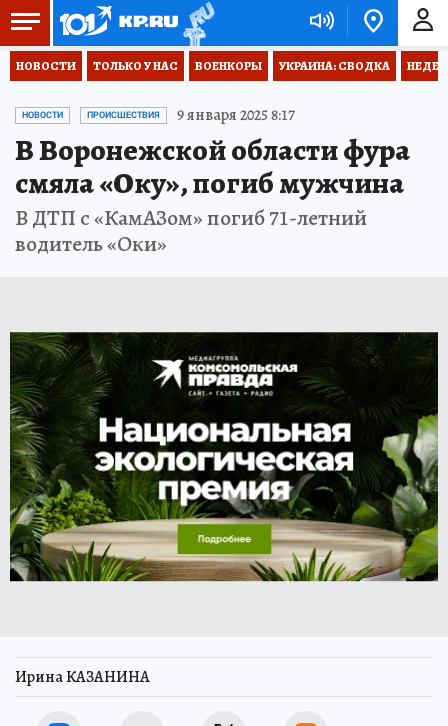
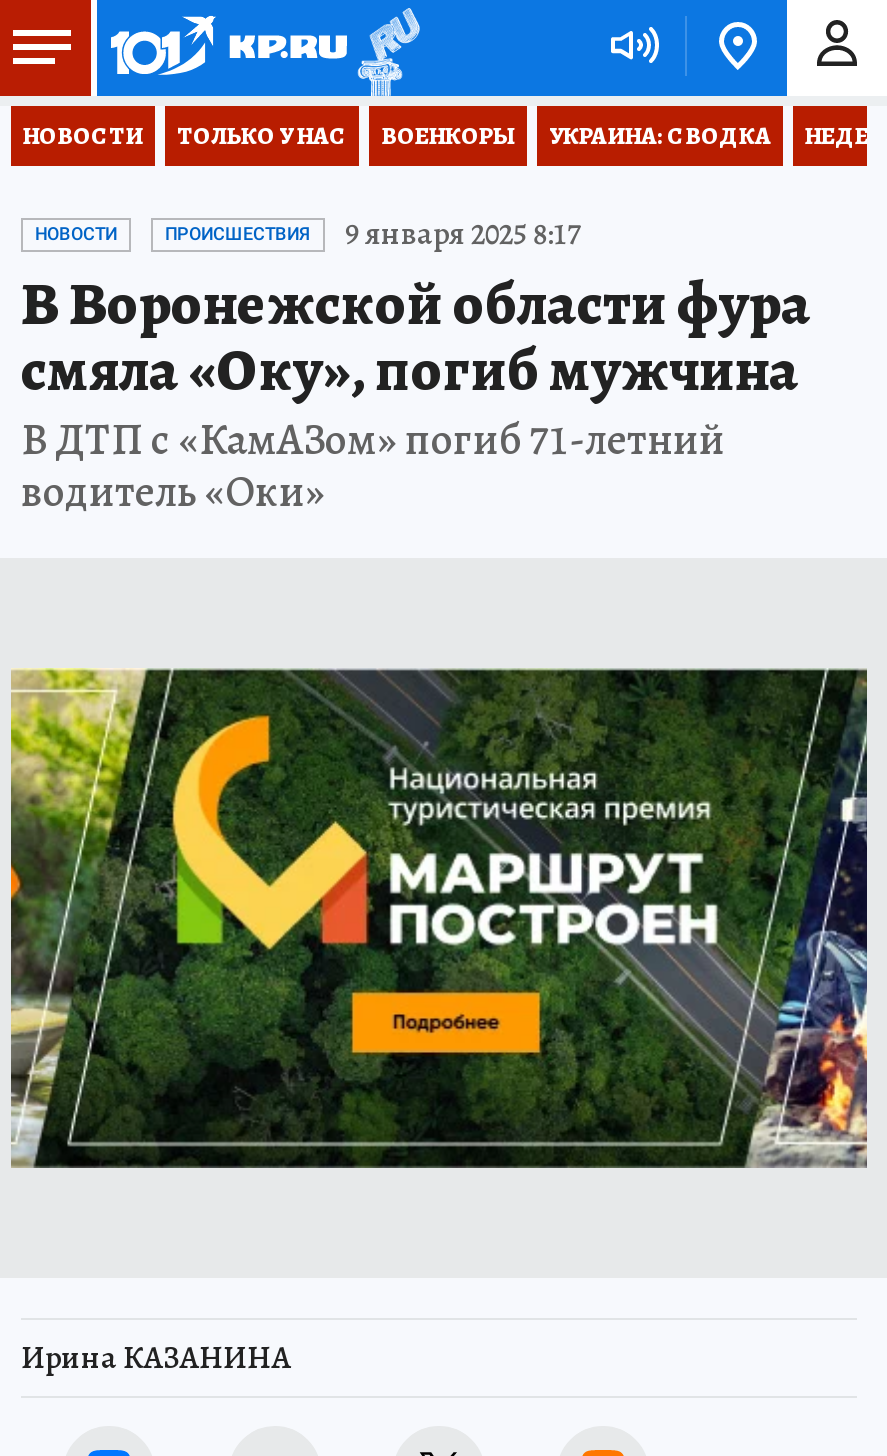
[9,331,439,582] [image] -> [9,668,869,1170] [image]

